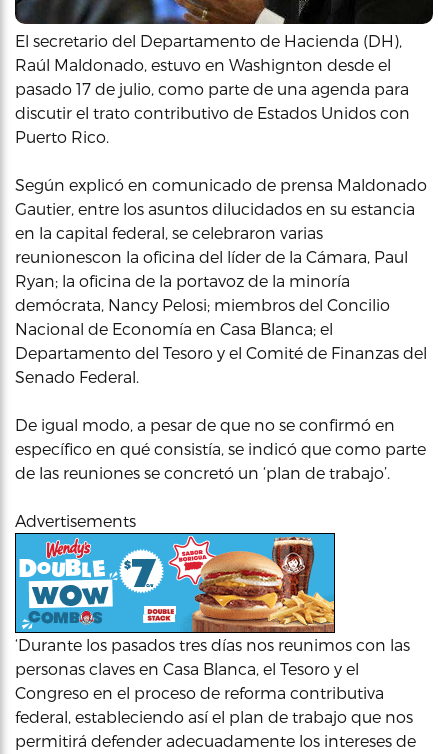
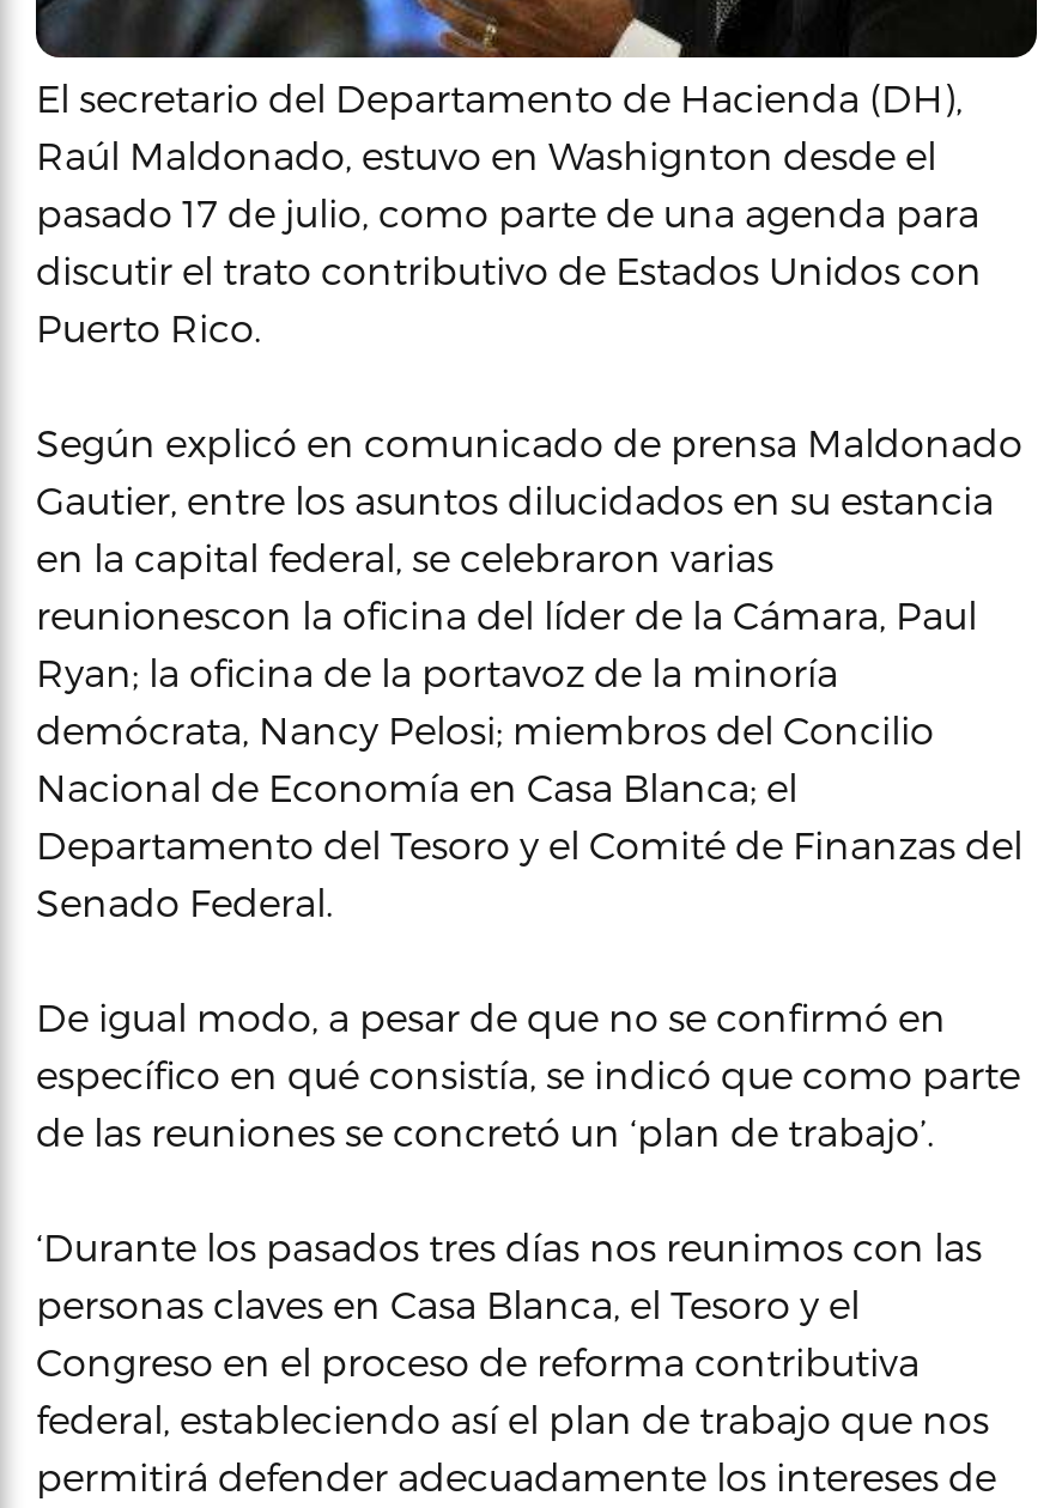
[15,511,136,530] Advertisements -> none
[14,532,336,633] [image] -> none

